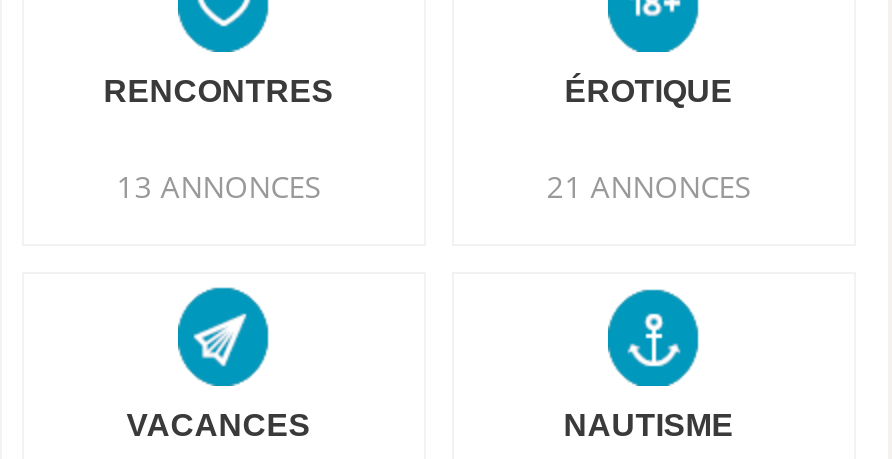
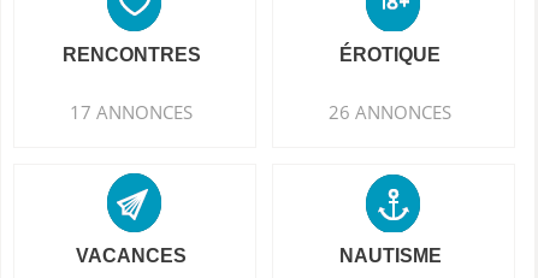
[117,166,321,206] 13 ANNONCES -> [70,100,193,124] 17 ANNONCES
[547,166,751,206] 21 ANNONCES -> [329,100,452,124] 26 ANNONCES

